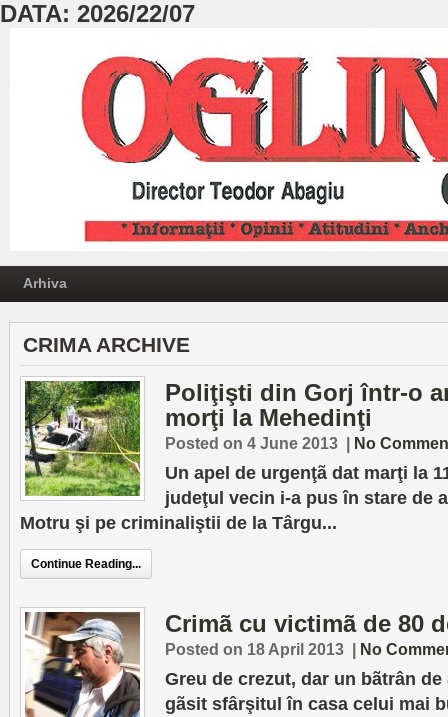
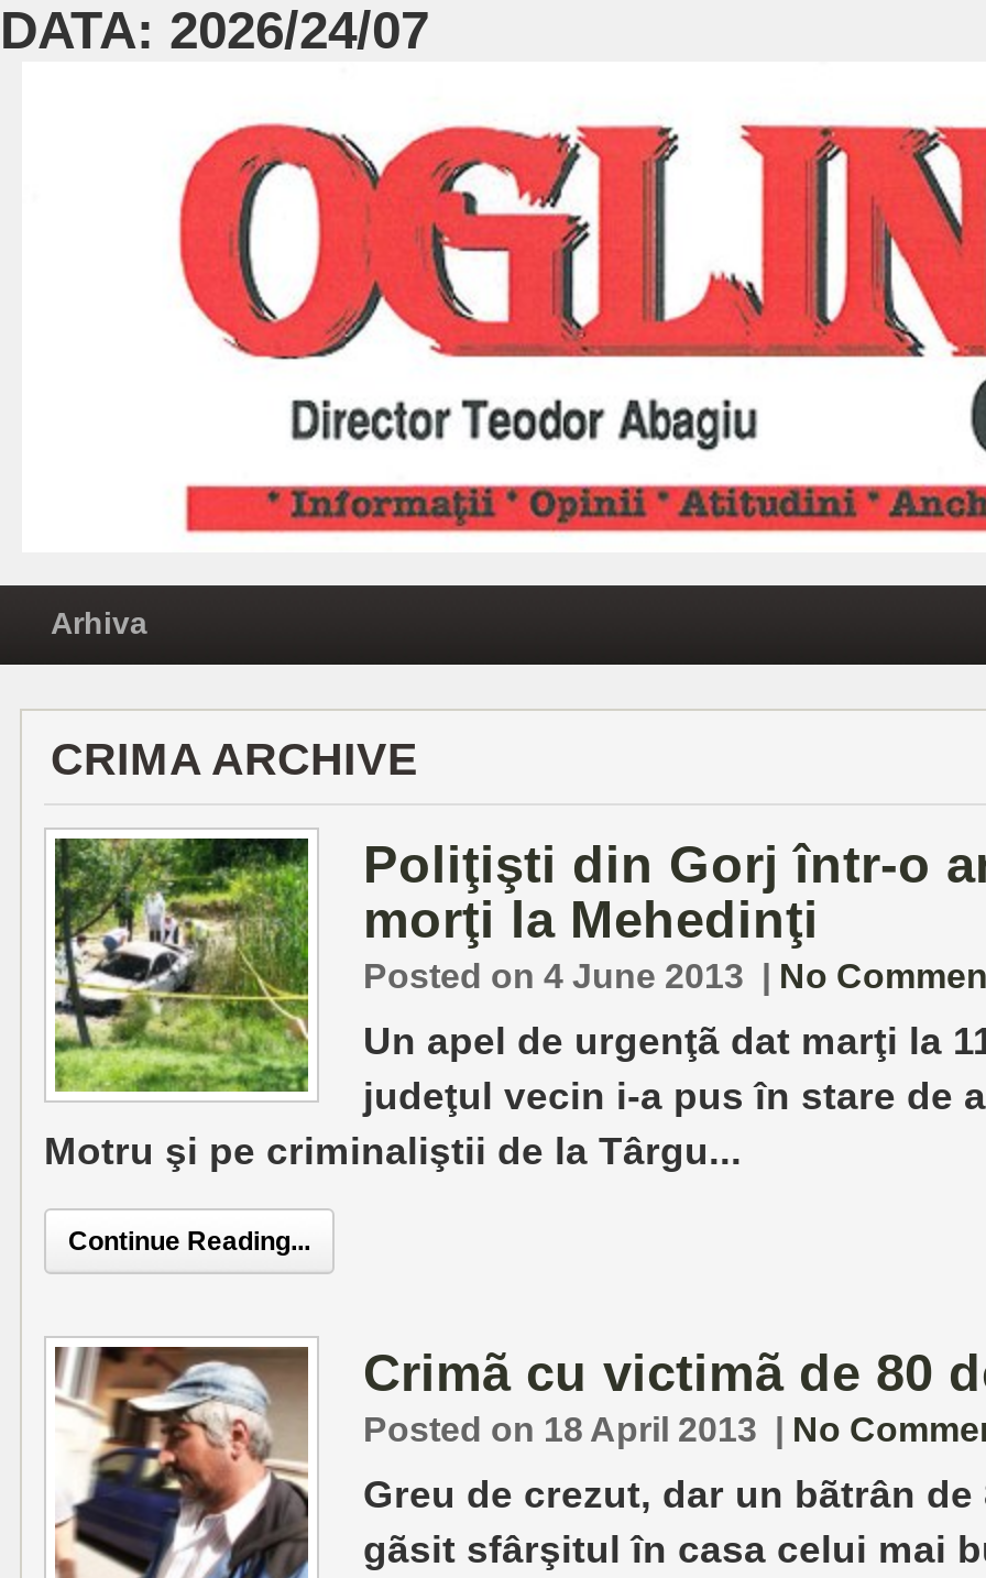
[0,0,195,27] DATA: 2026/22/07 -> [0,0,429,59] DATA: 2026/24/07

